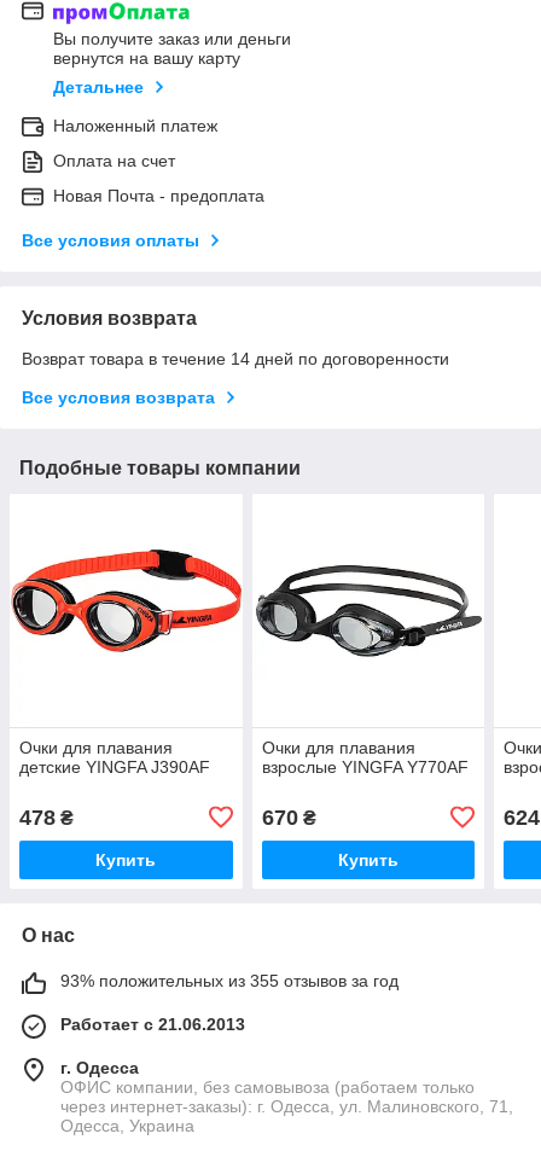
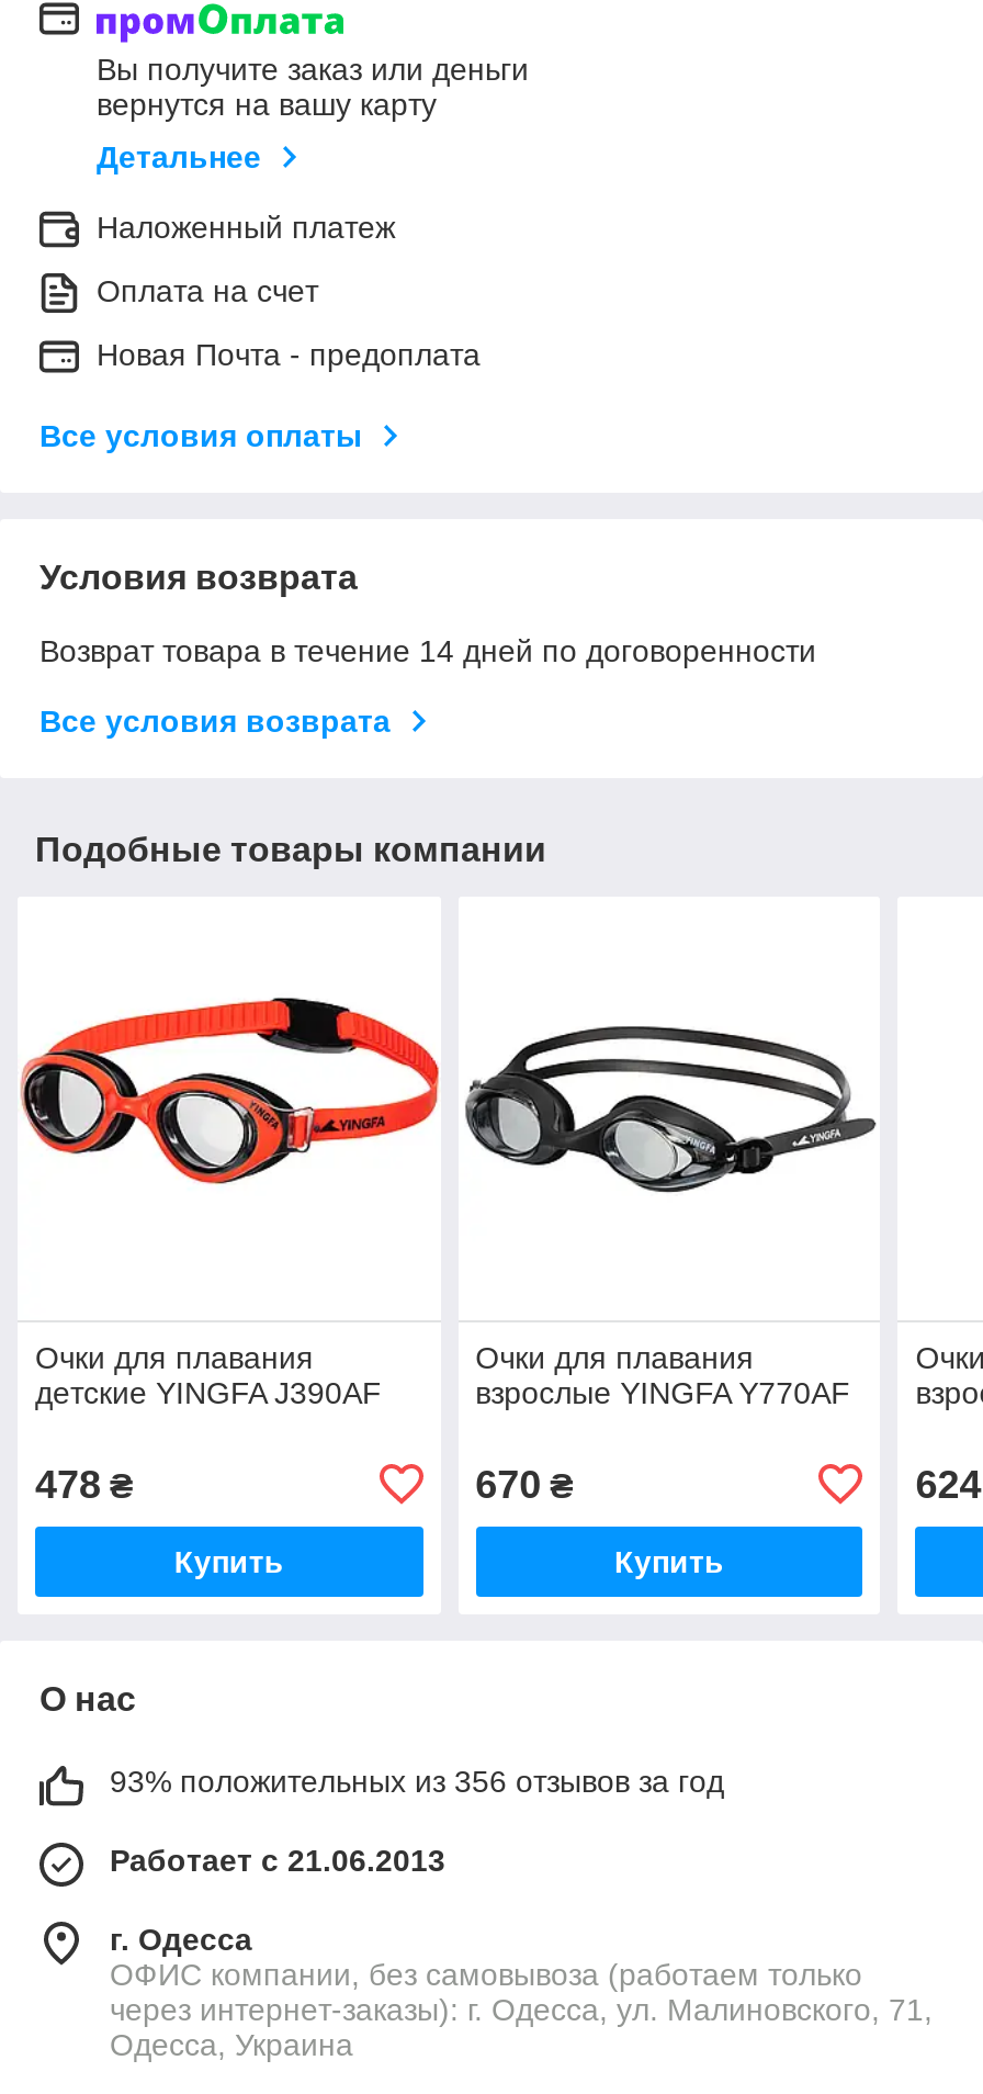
[60,971,399,990] 93% положительных из 355 отзывов за год -> [110,1763,724,1798] 93% положительных из 356 отзывов за год

